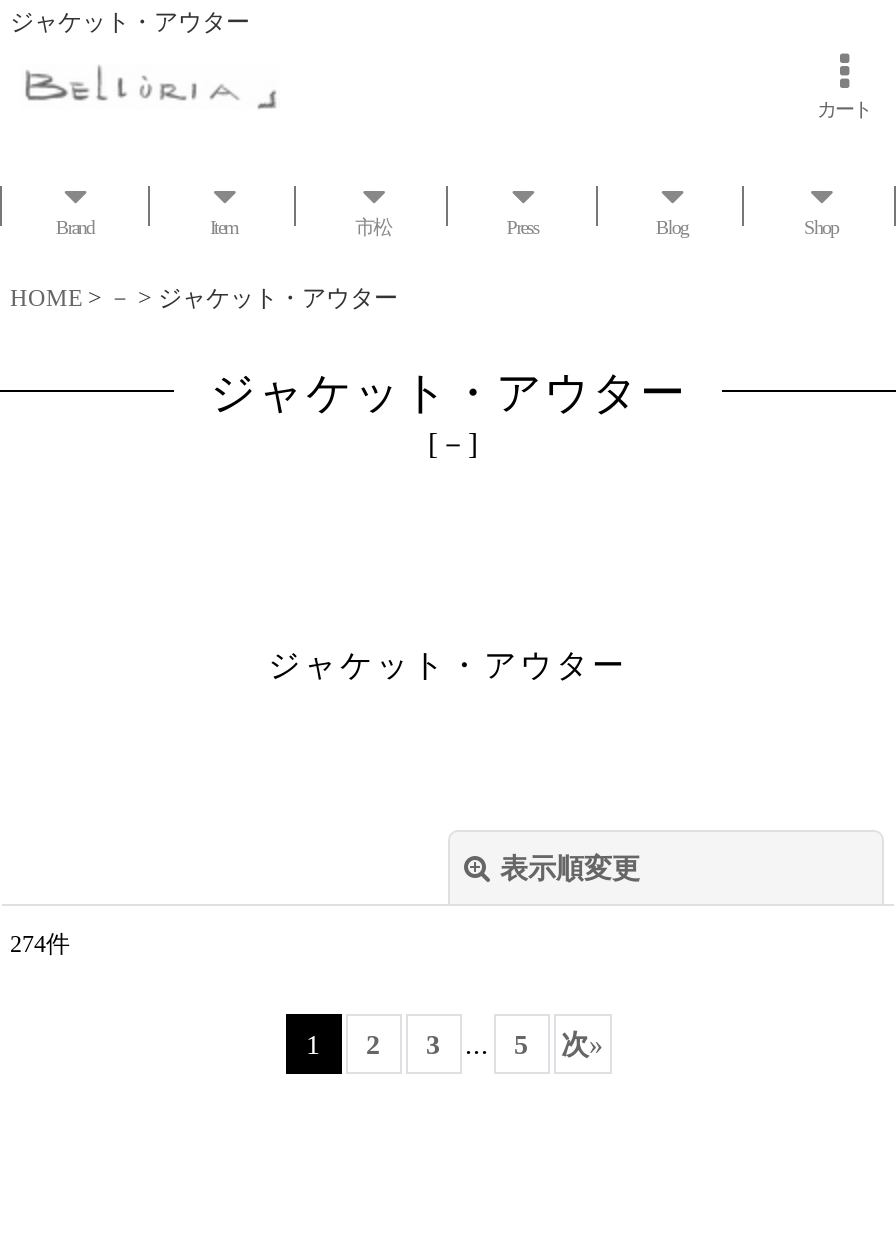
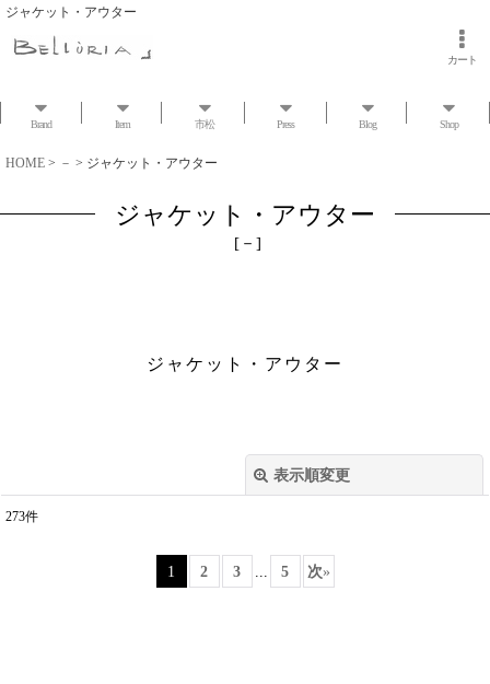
[10,930,70,958] 274件 -> [5,509,38,524] 273件

